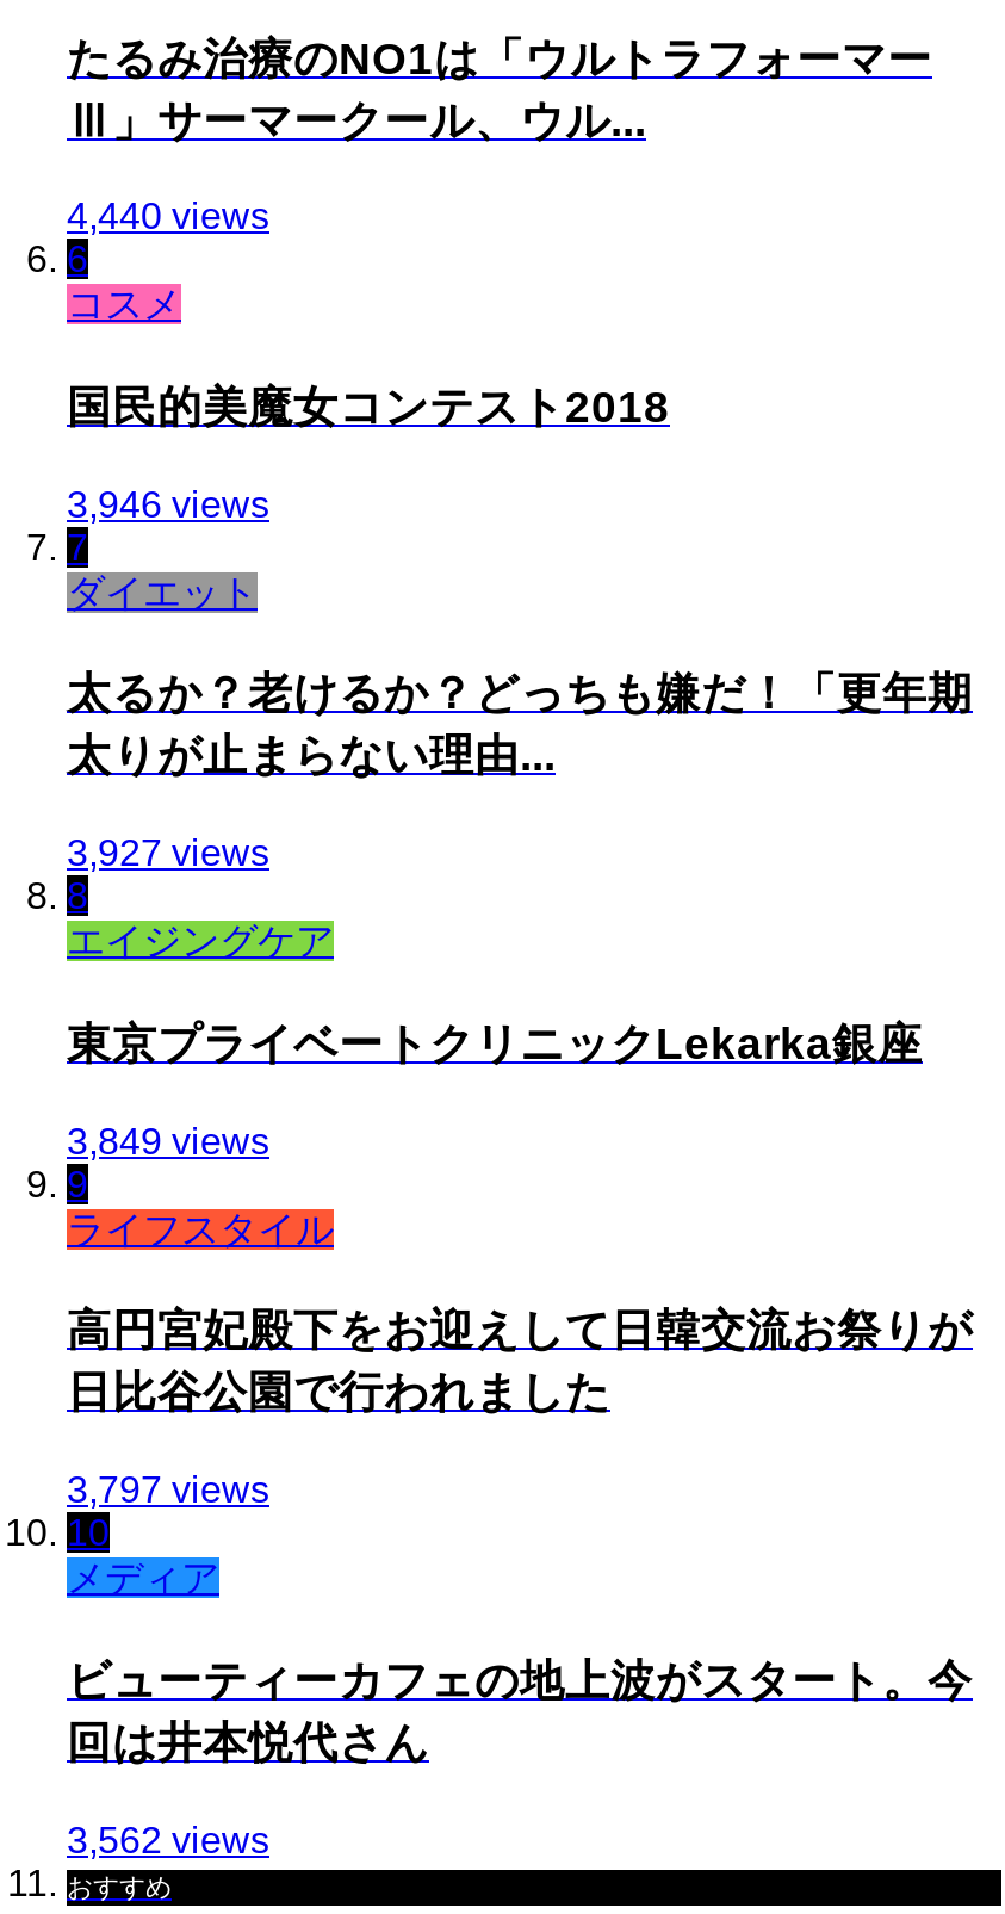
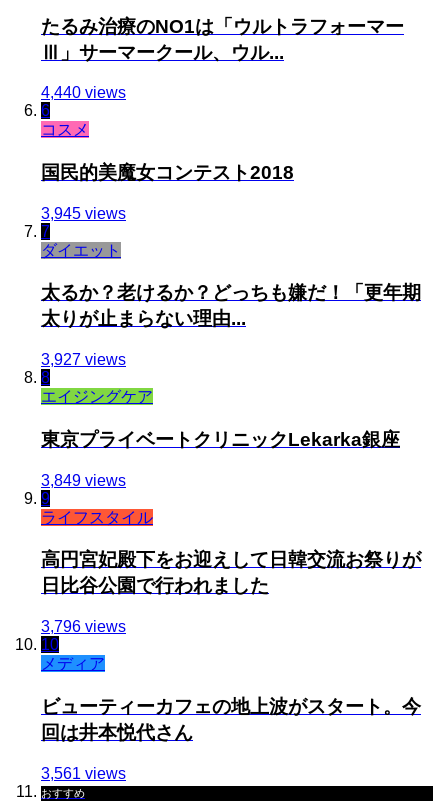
[67,484,269,524] 3,946 views -> [41,205,126,222] 3,945 views
[67,1469,269,1510] 3,797 views -> [41,618,126,635] 3,796 views
[67,1819,269,1859] 3,562 views -> [41,764,126,781] 3,561 views

